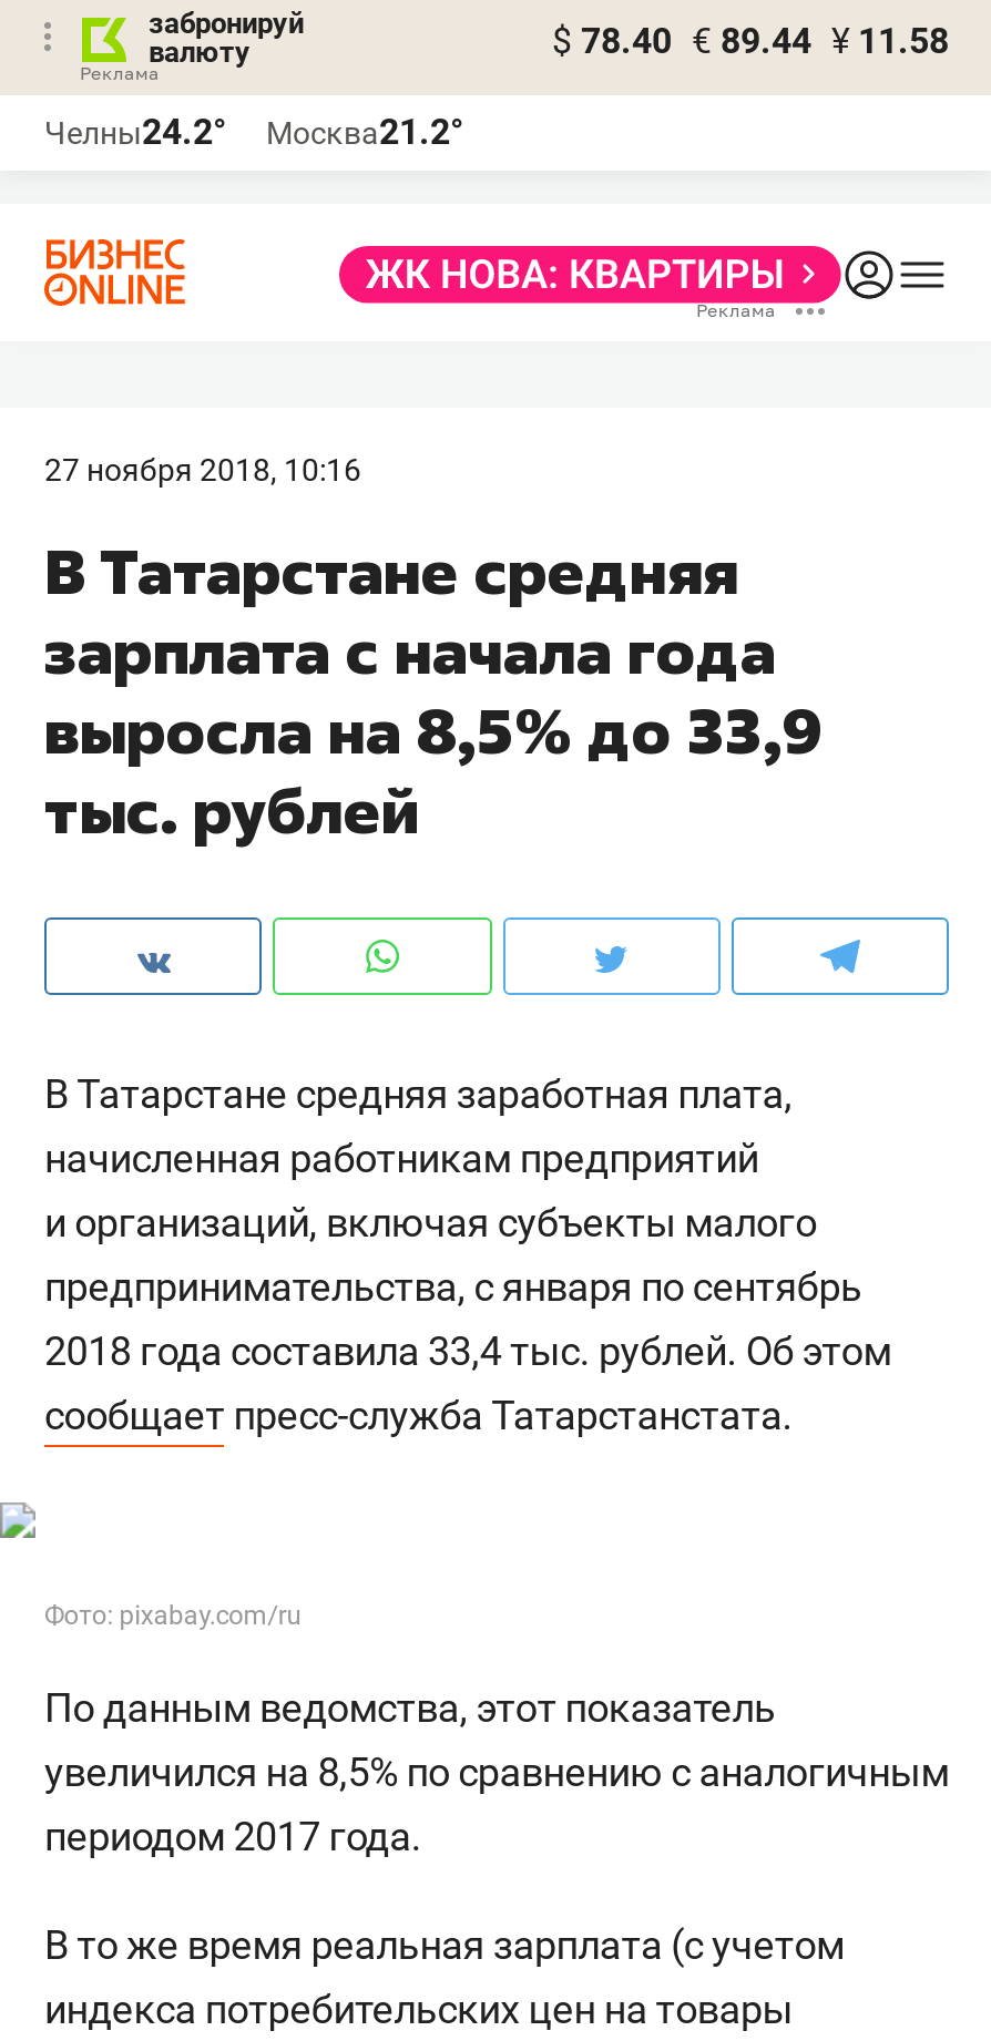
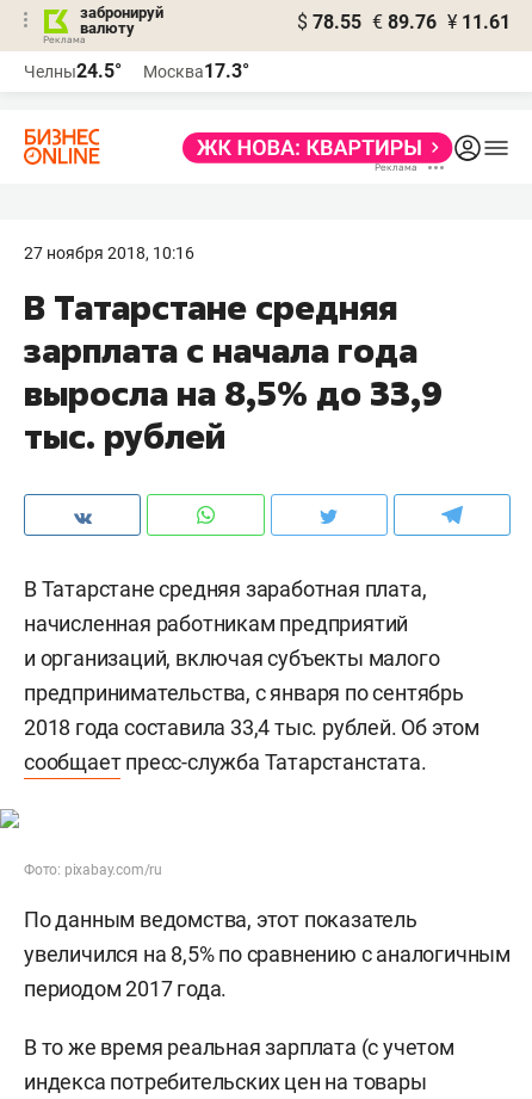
[552,20,949,62] $ 78.40 € 89.44 ¥ 11.58 -> [297,11,511,33] $ 78.55 € 89.76 ¥ 11.61
[44,111,226,153] Челны24.2° -> [24,60,122,82] Челны24.5°
[266,111,463,153] Москва21.2° -> [143,60,249,82] Москва17.3°

